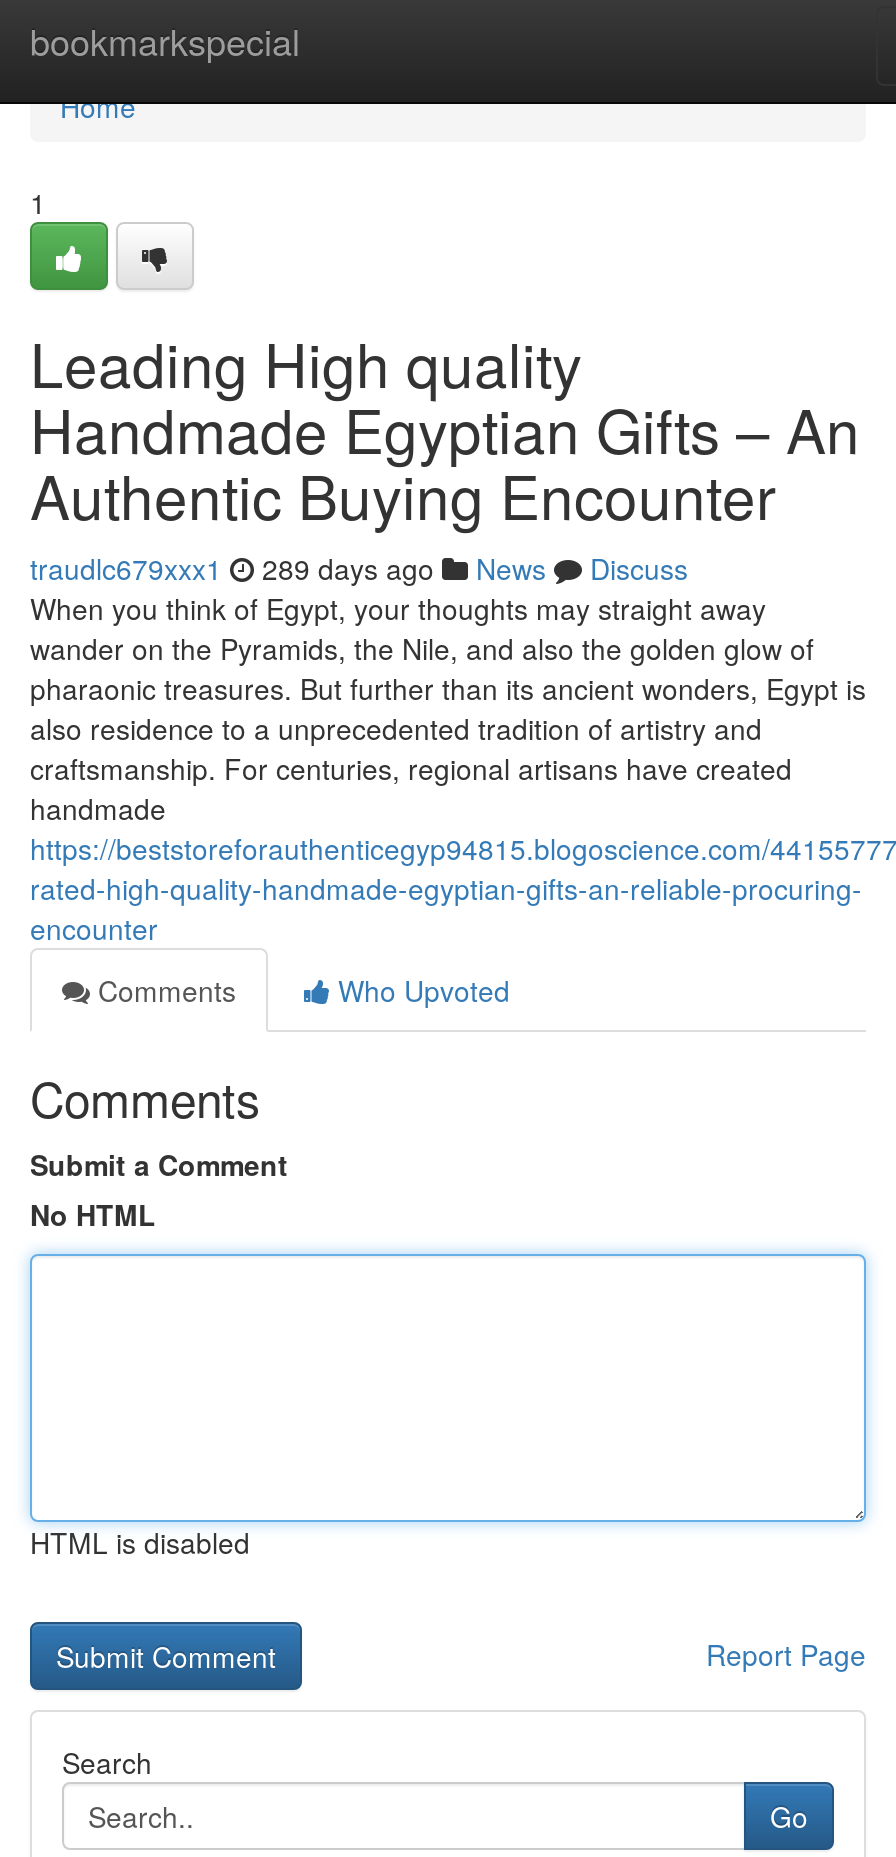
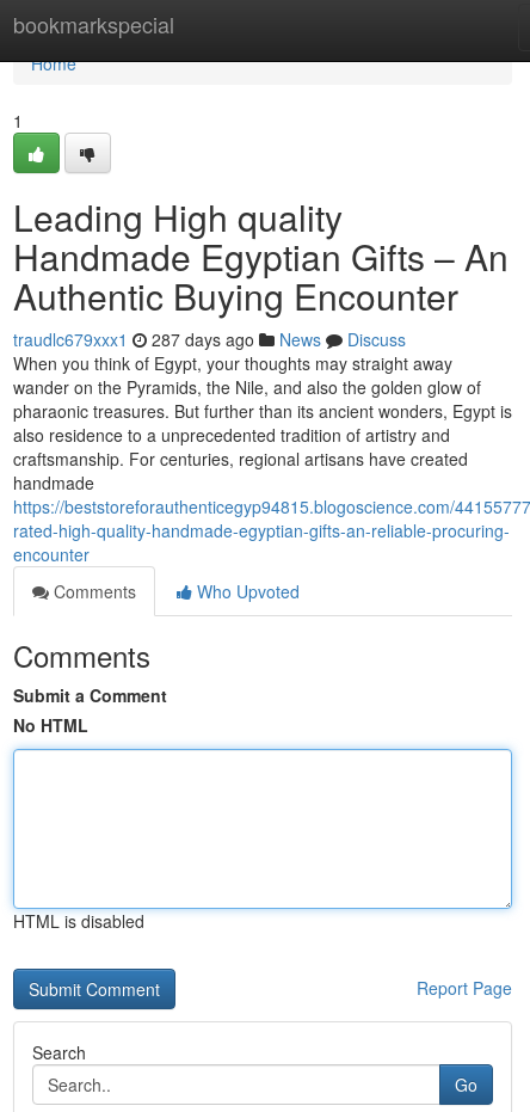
[30,548,688,588] traudlc679xxx1 289 days ago News Discuss -> [13,327,406,351] traudlc679xxx1 287 days ago News Discuss

